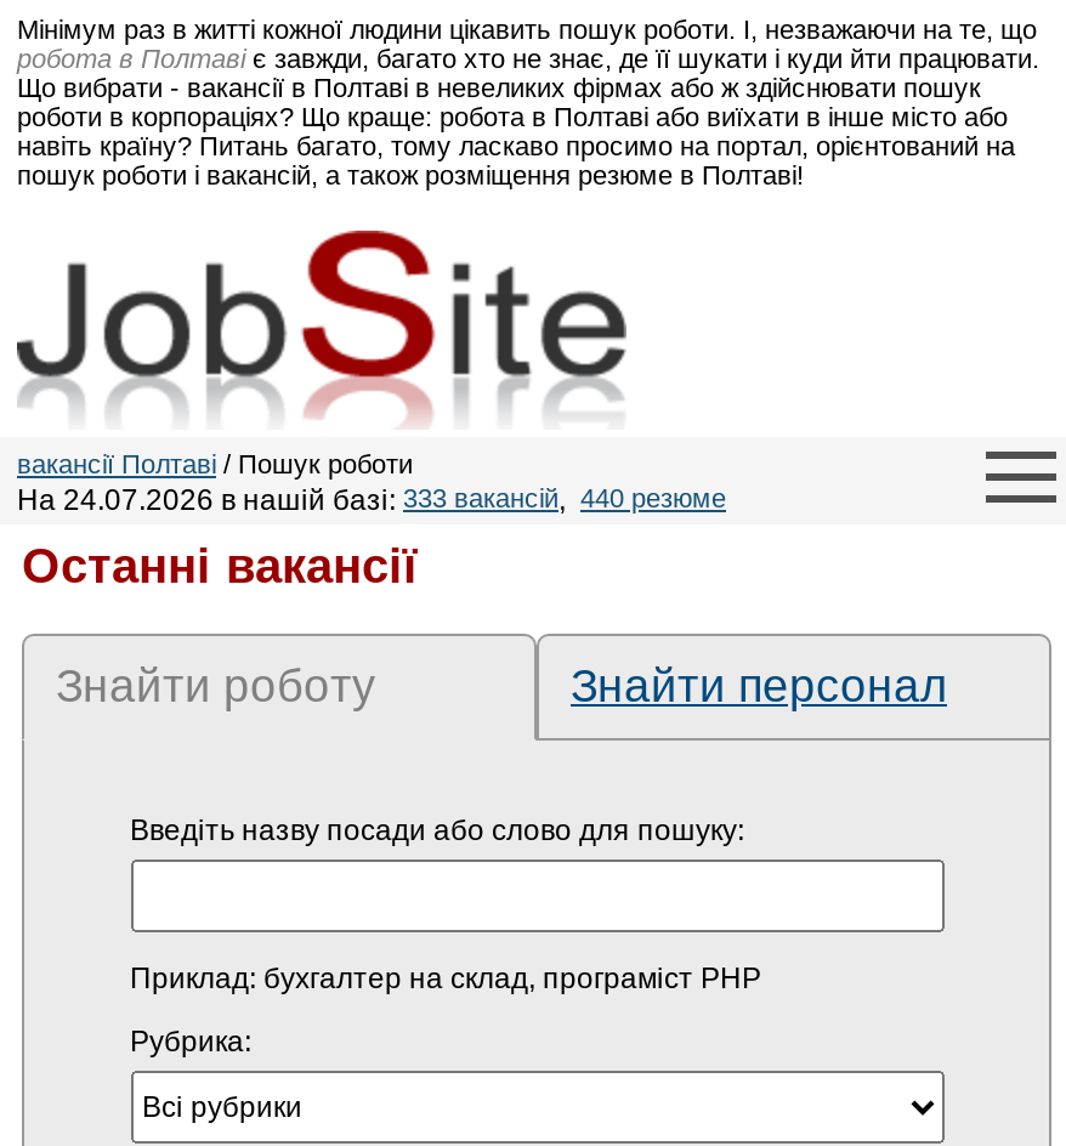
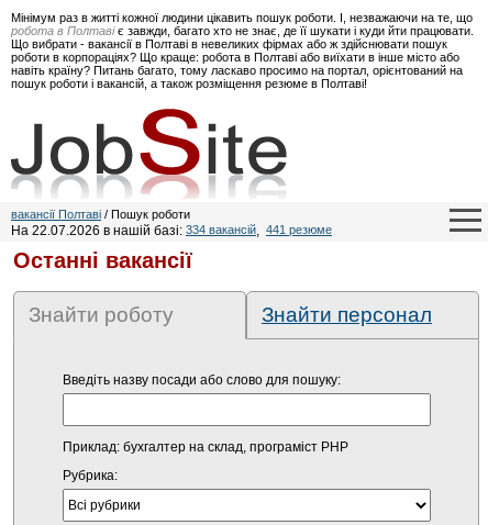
[17,483,726,517] На 24.07.2026 в нашій базі: 333 вакансій, 440 резюме -> [11,223,332,238] На 22.07.2026 в нашій базі: 334 вакансій, 441 резюме

